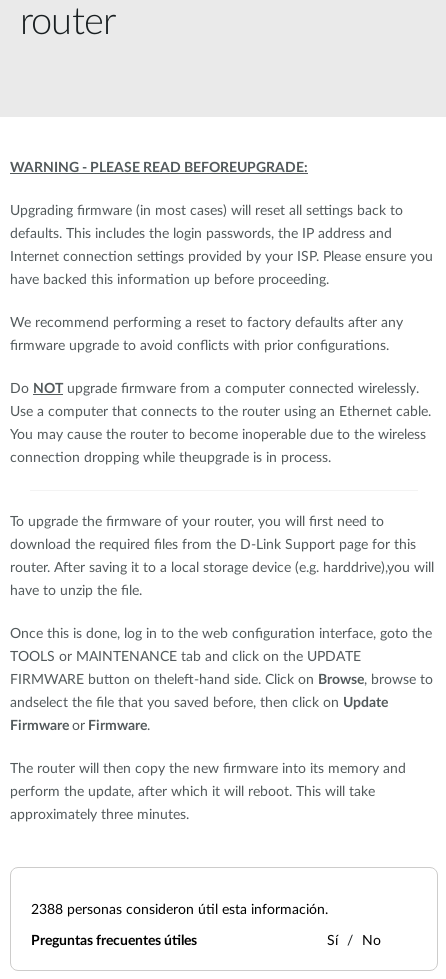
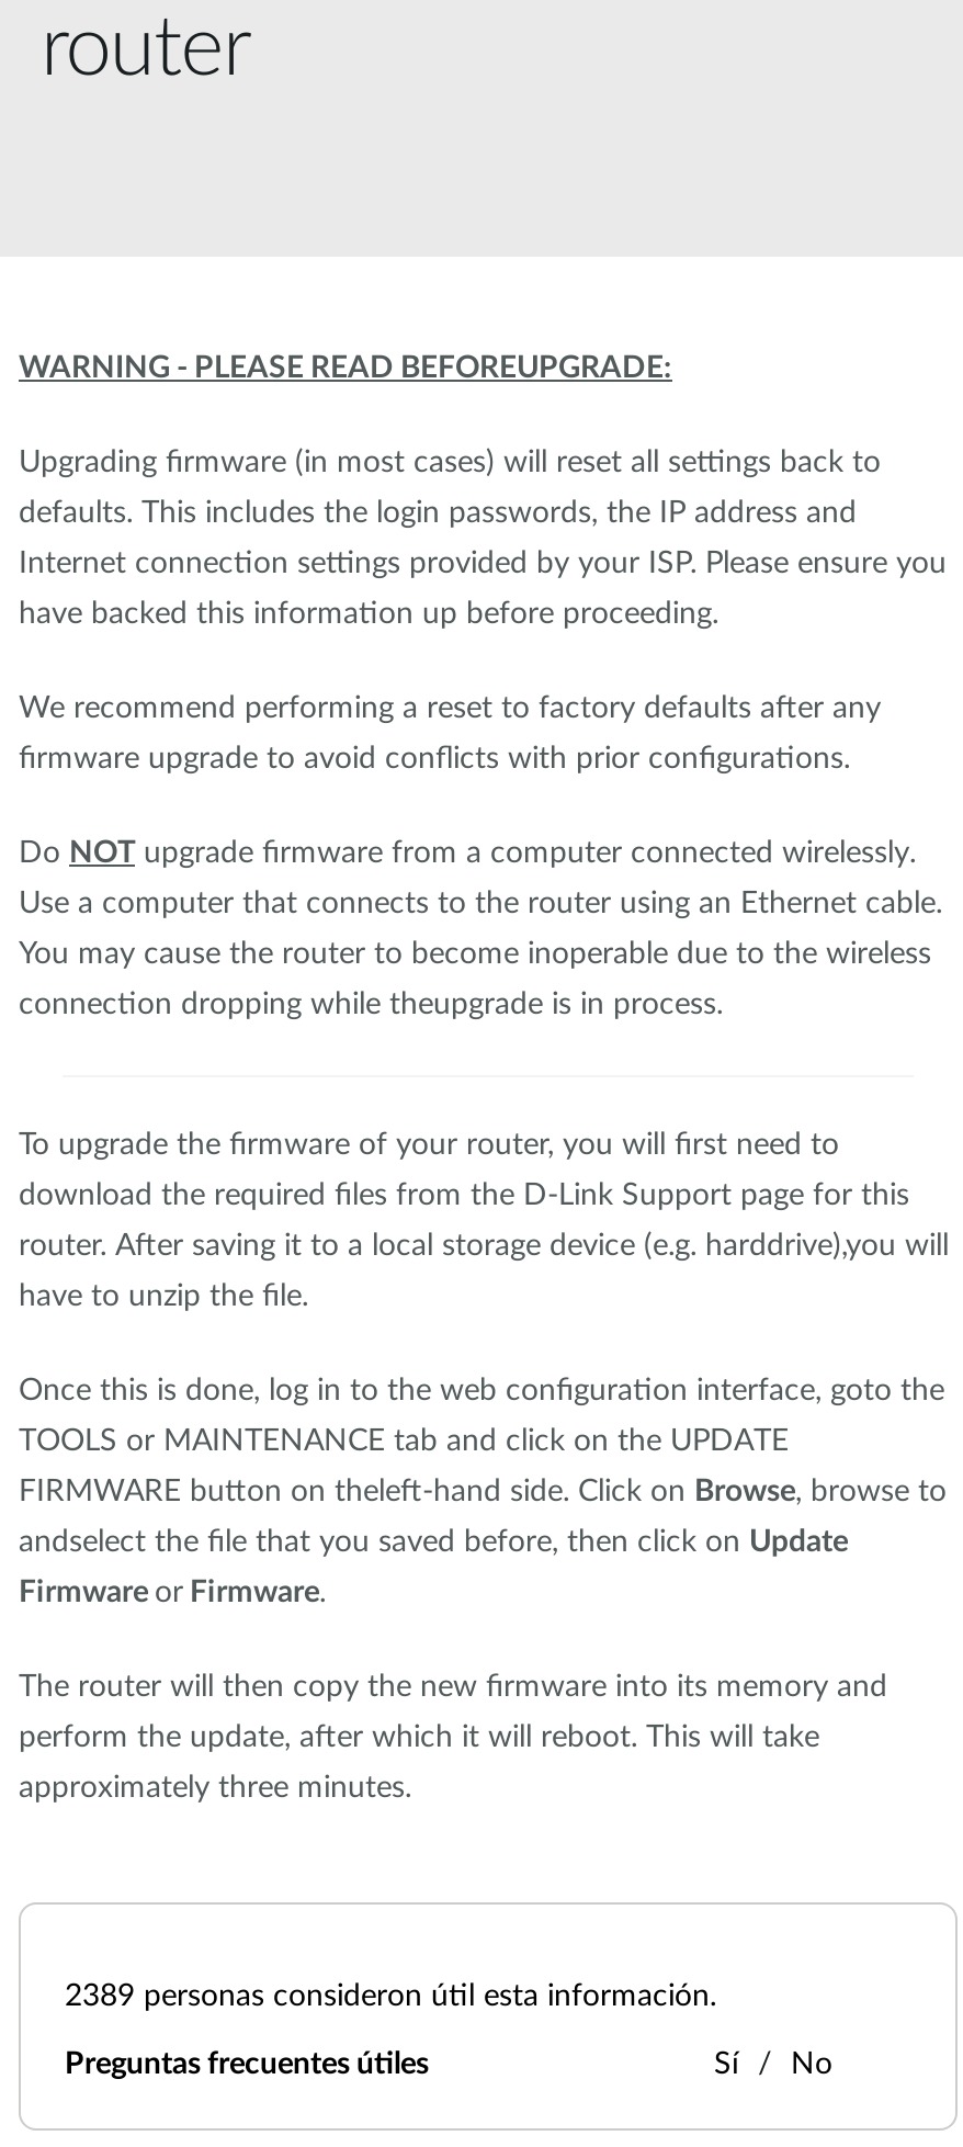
[31,903,328,917] 2388 personas consideron útil esta información. -> [65,1981,716,2012] 2389 personas consideron útil esta información.

